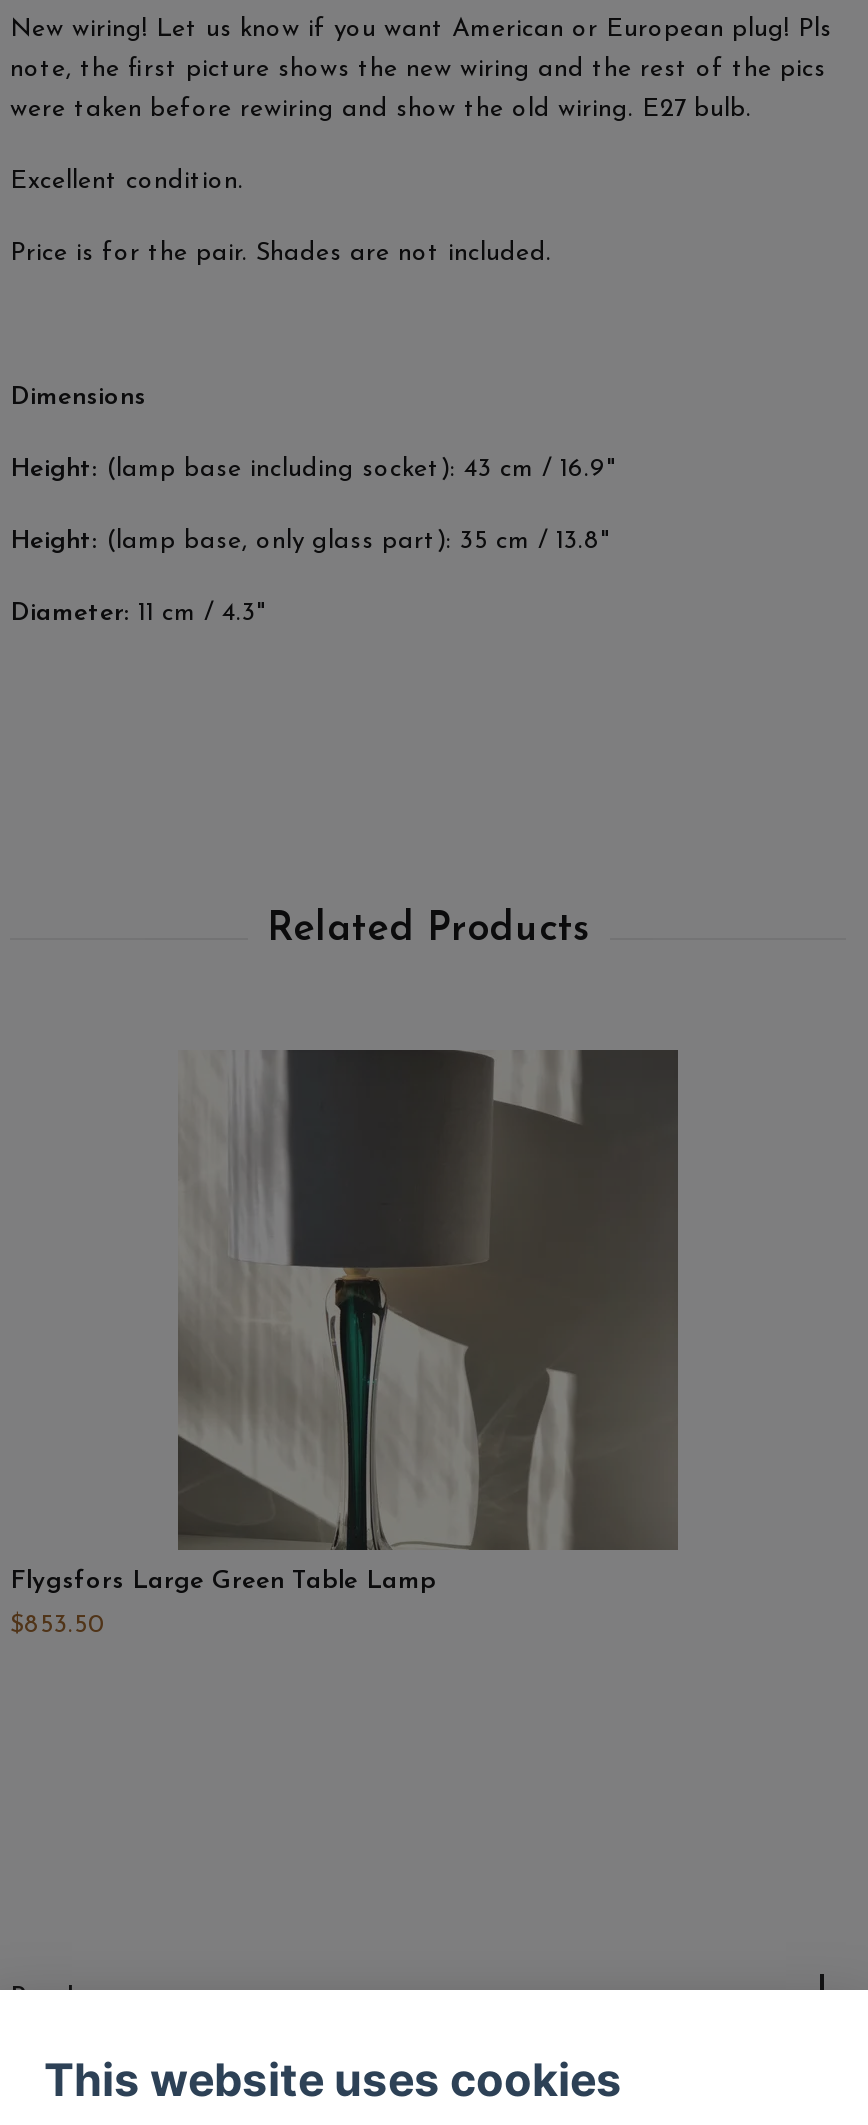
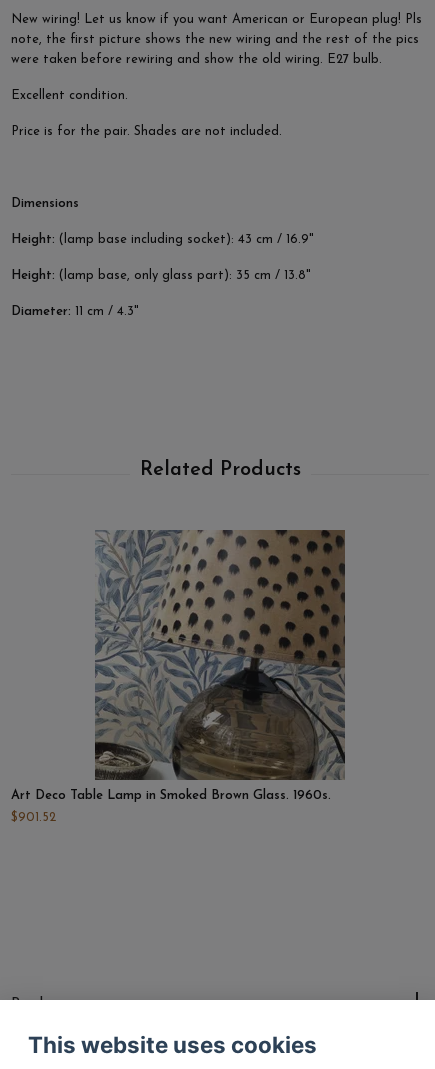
[10,1048,676,1593] [image] | Flygsfors Large Green Table Lamp -> [11,530,345,802] [image] | Art Deco Table Lamp in Smoked Brown Glass. 1960s.
[10,1611,106,1637] $853.50 -> [11,811,56,824] $901.52

